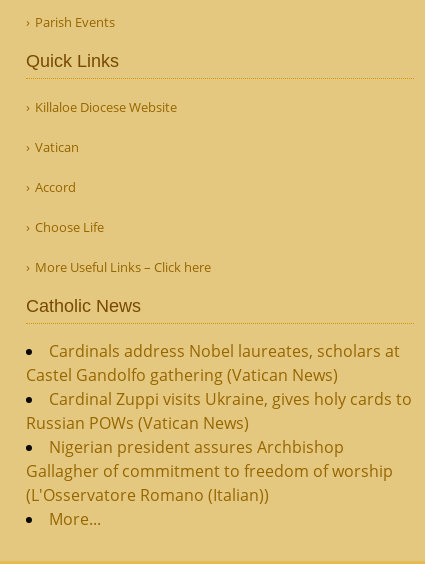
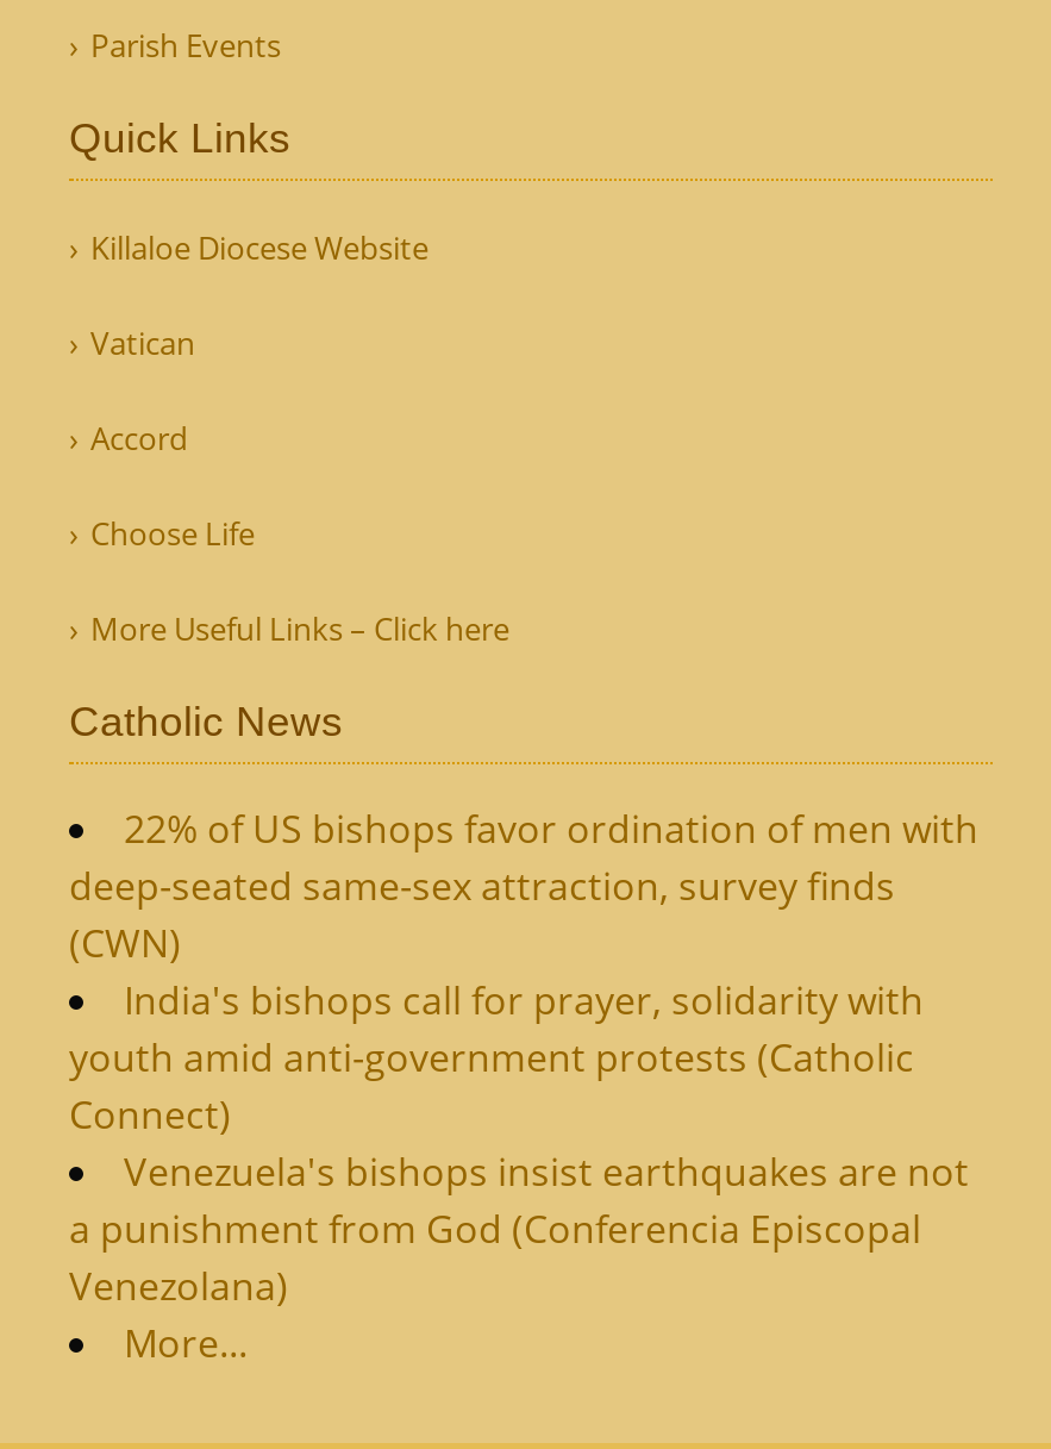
[26,340,412,506] Cardinals address Nobel laureates, scholars at | Castel Gandolfo gathering (Vatican News) | Cardinal Zuppi visits Ukraine, gives holy cards to | Russian POWs (Vatican News) | Nigerian president assures Archbishop | Gallagher of commitment to freedom of worship | (L'Osservatore Romano (Italian)) -> [69,802,978,1312] 22% of US bishops favor ordination of men with | deep-seated same-sex attraction, survey finds | (CWN) | India's bishops call for prayer, solidarity with | youth amid anti-government protests (Catholic | Connect) | Venezuela's bishops insist earthquakes are not | a punishment from God (Conferencia Episcopal | Venezolana)

